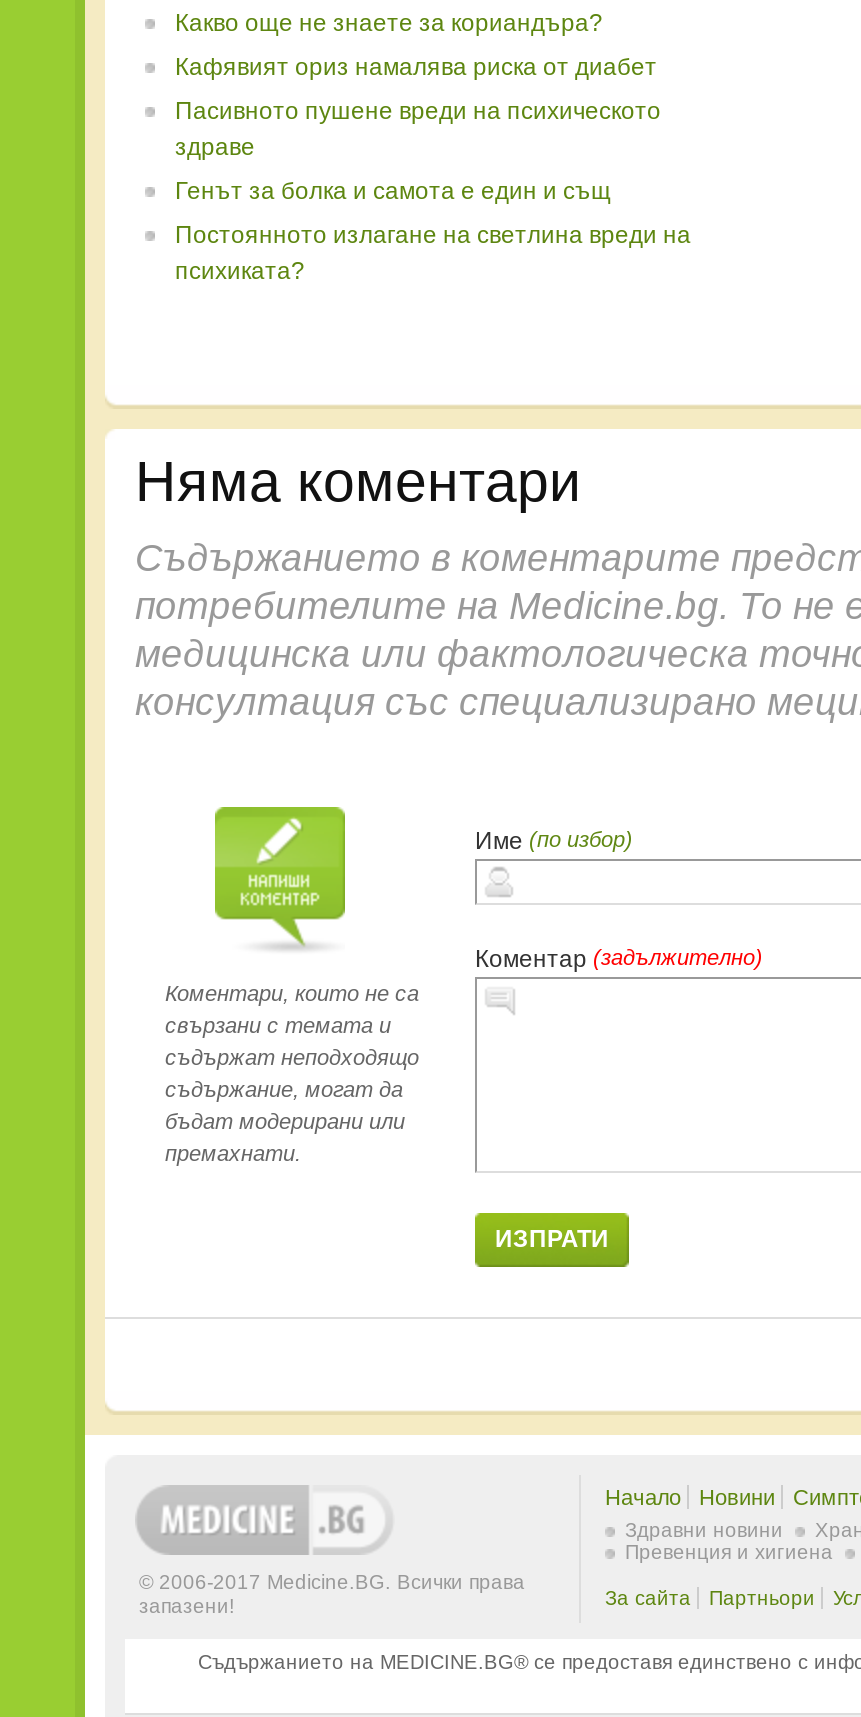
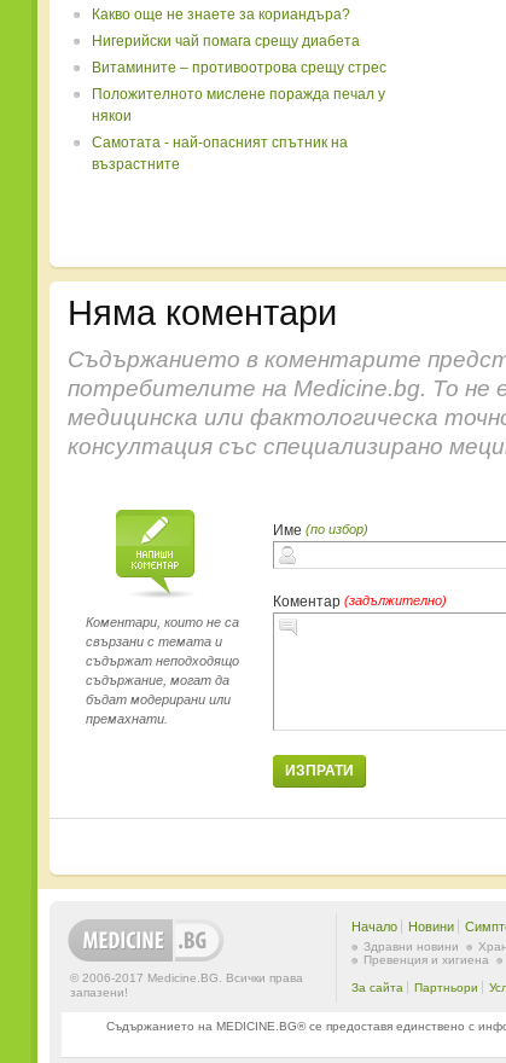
[175,53,657,81] Кафявият ориз намалява риска от диабет -> [92,33,360,50] Нигерийски чай помага срещу диабета
[175,97,661,161] Пасивното пушене вреди на психическото | здраве -> [92,59,386,76] Витамините – противоотрова срещу стрес
[175,177,611,205] Генът за болка и самота е един и същ -> [92,86,385,124] Положителното мислене поражда печал у | някои
[175,221,691,285] Постоянното излагане на светлина вреди на | психиката? -> [92,134,348,173] Самотата - най-опасният спътник на | възрастните

